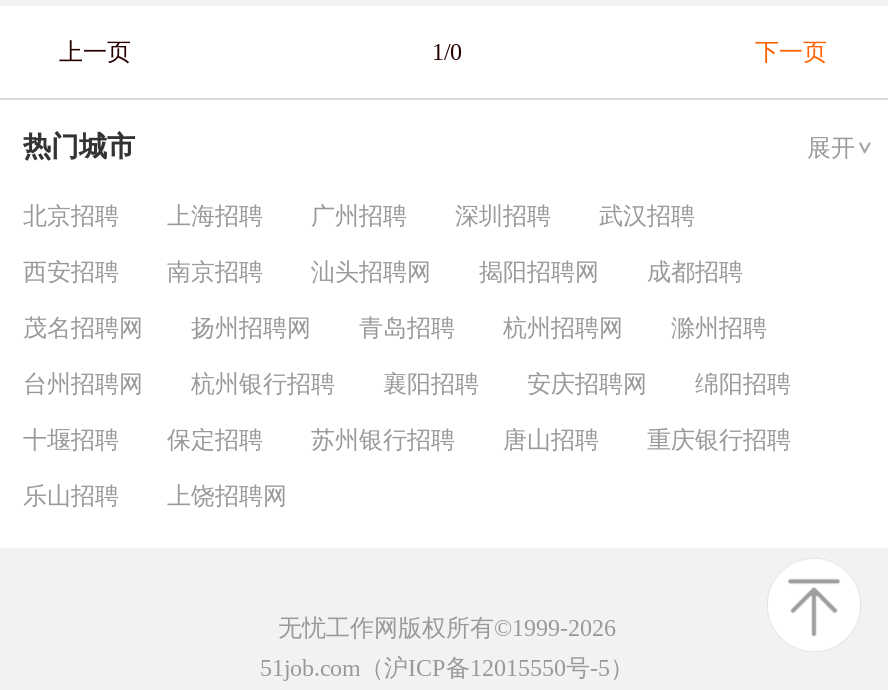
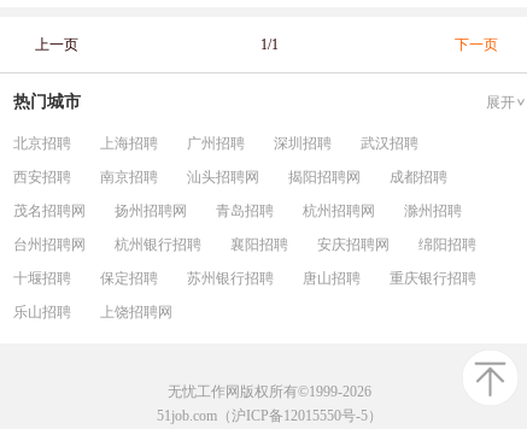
[432,38,462,66] 1/0 -> [260,36,278,53] 1/1

